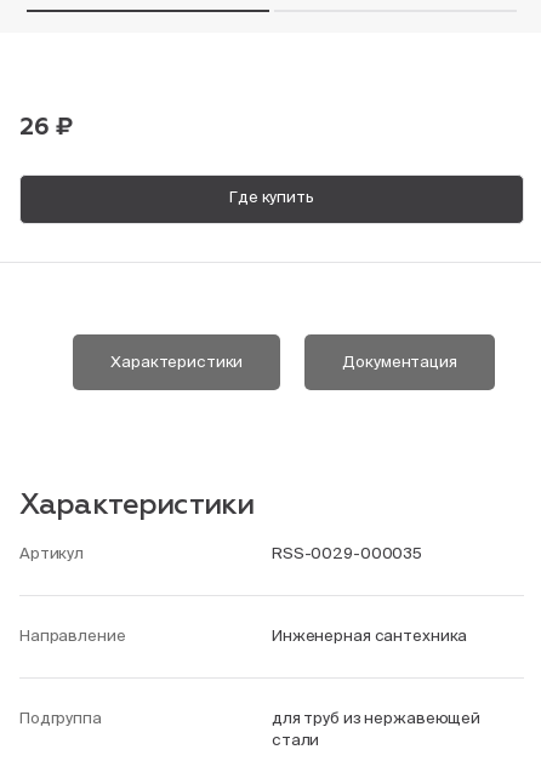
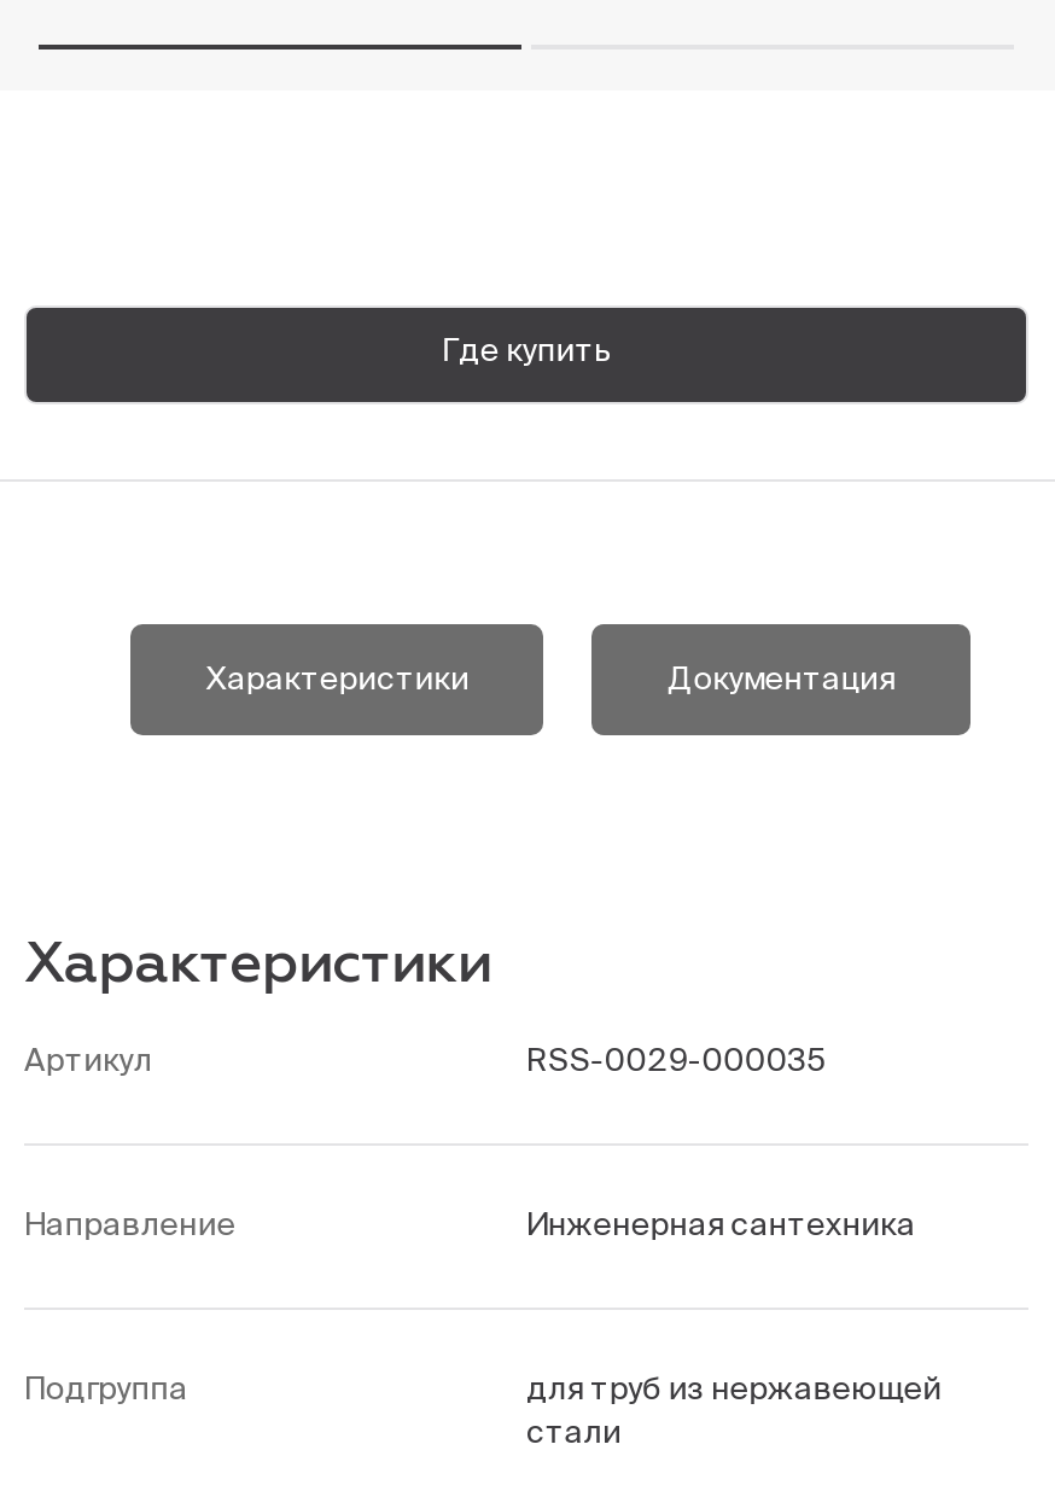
[19,115,73,139] 26 ₽ -> none

